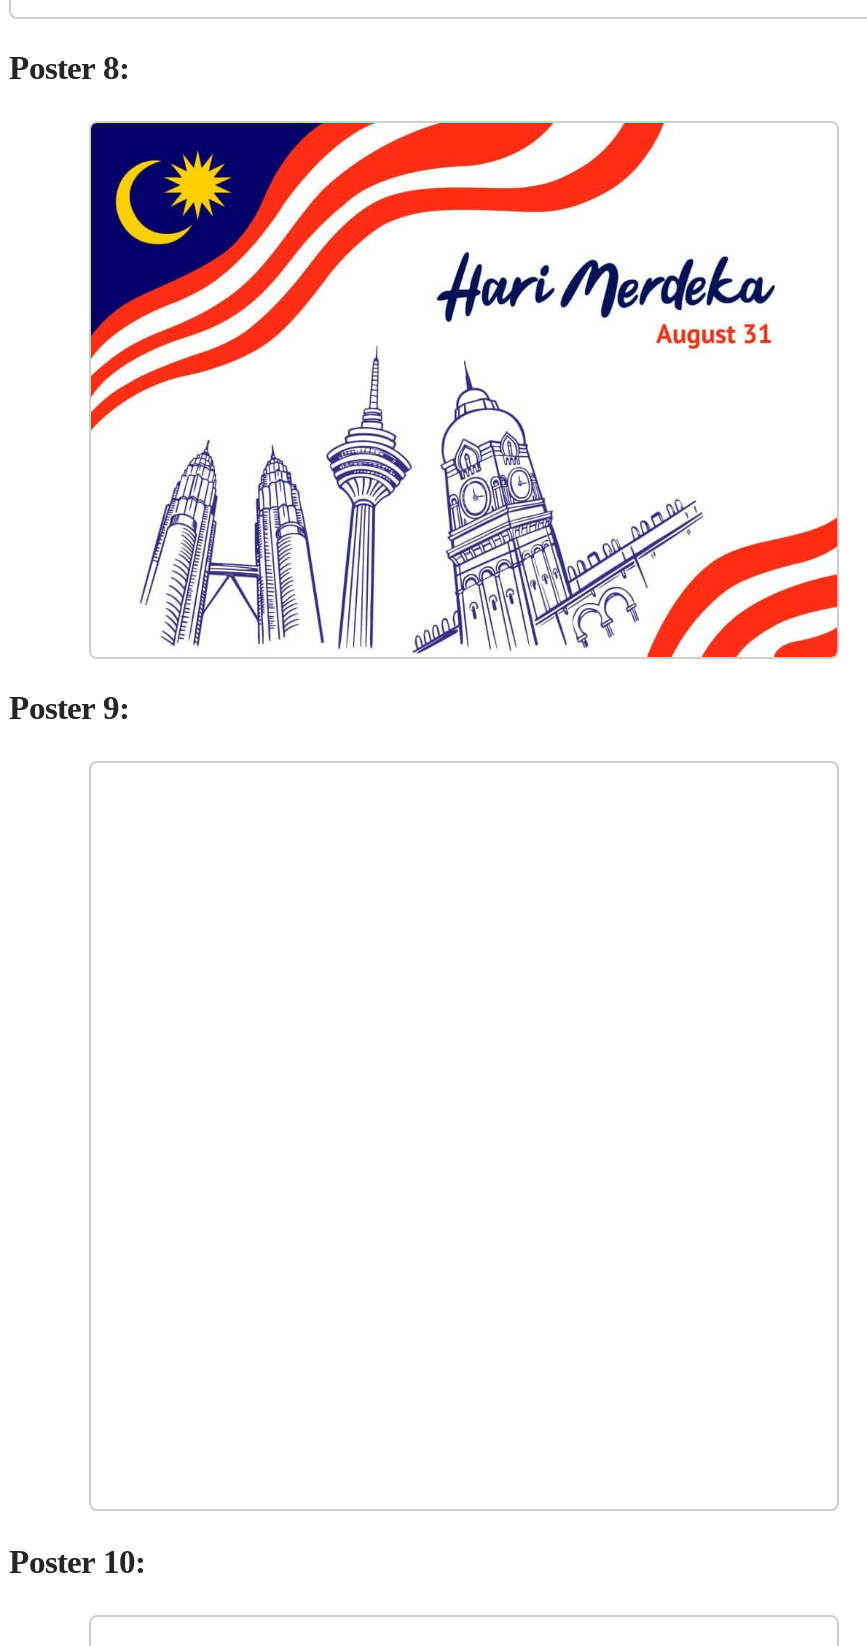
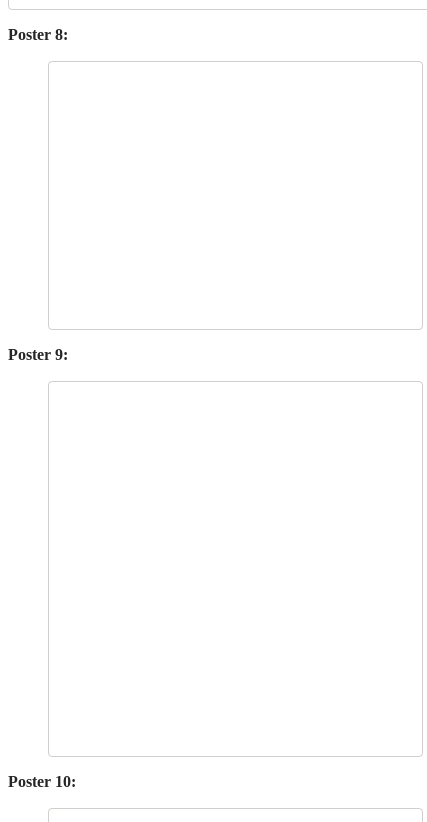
[89,121,839,659] [image] -> none

